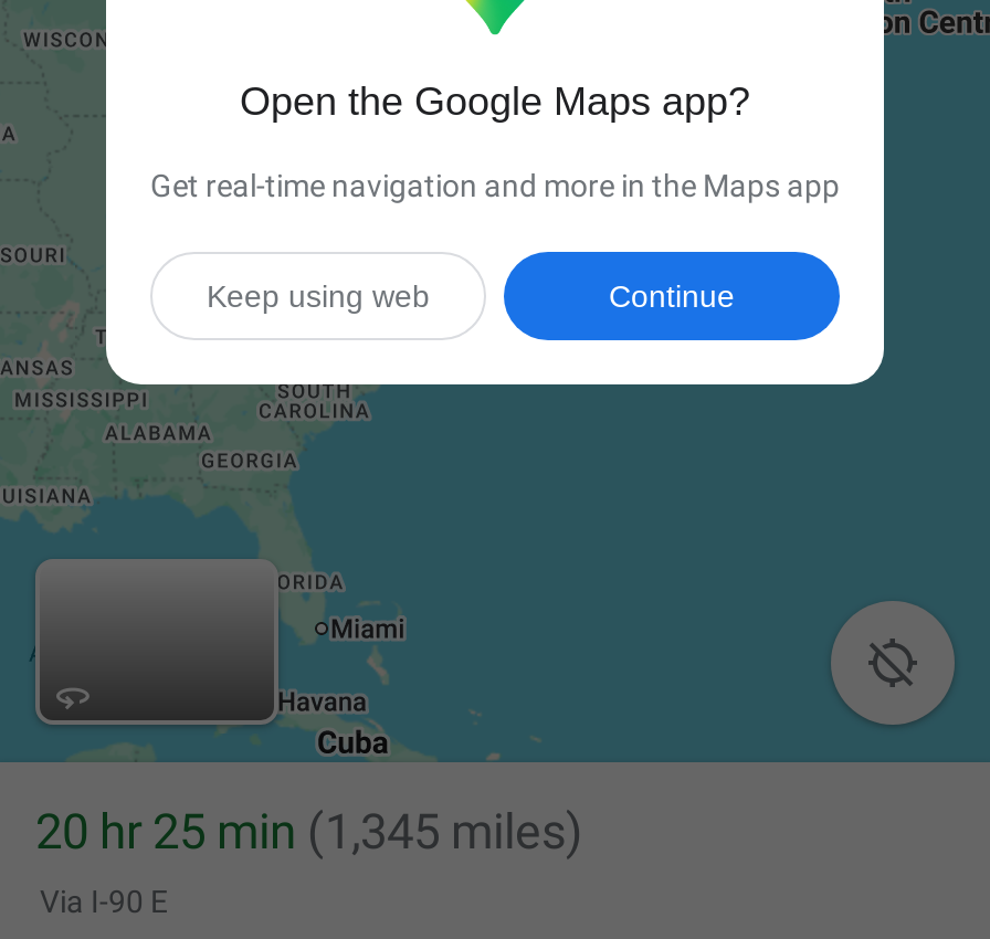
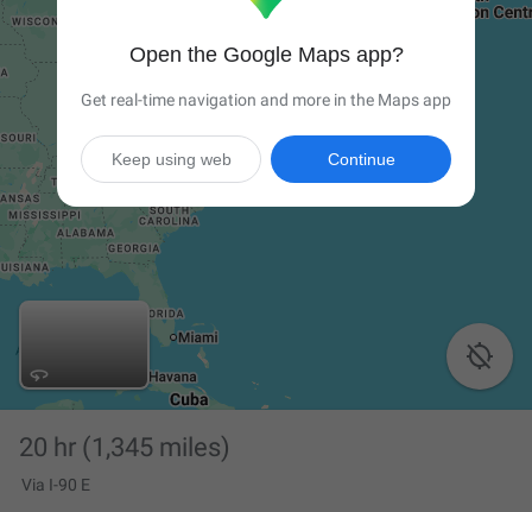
[35,804,583,859] 20 hr 25 min (1,345 miles) -> [19,432,230,462] 20 hr (1,345 miles)

